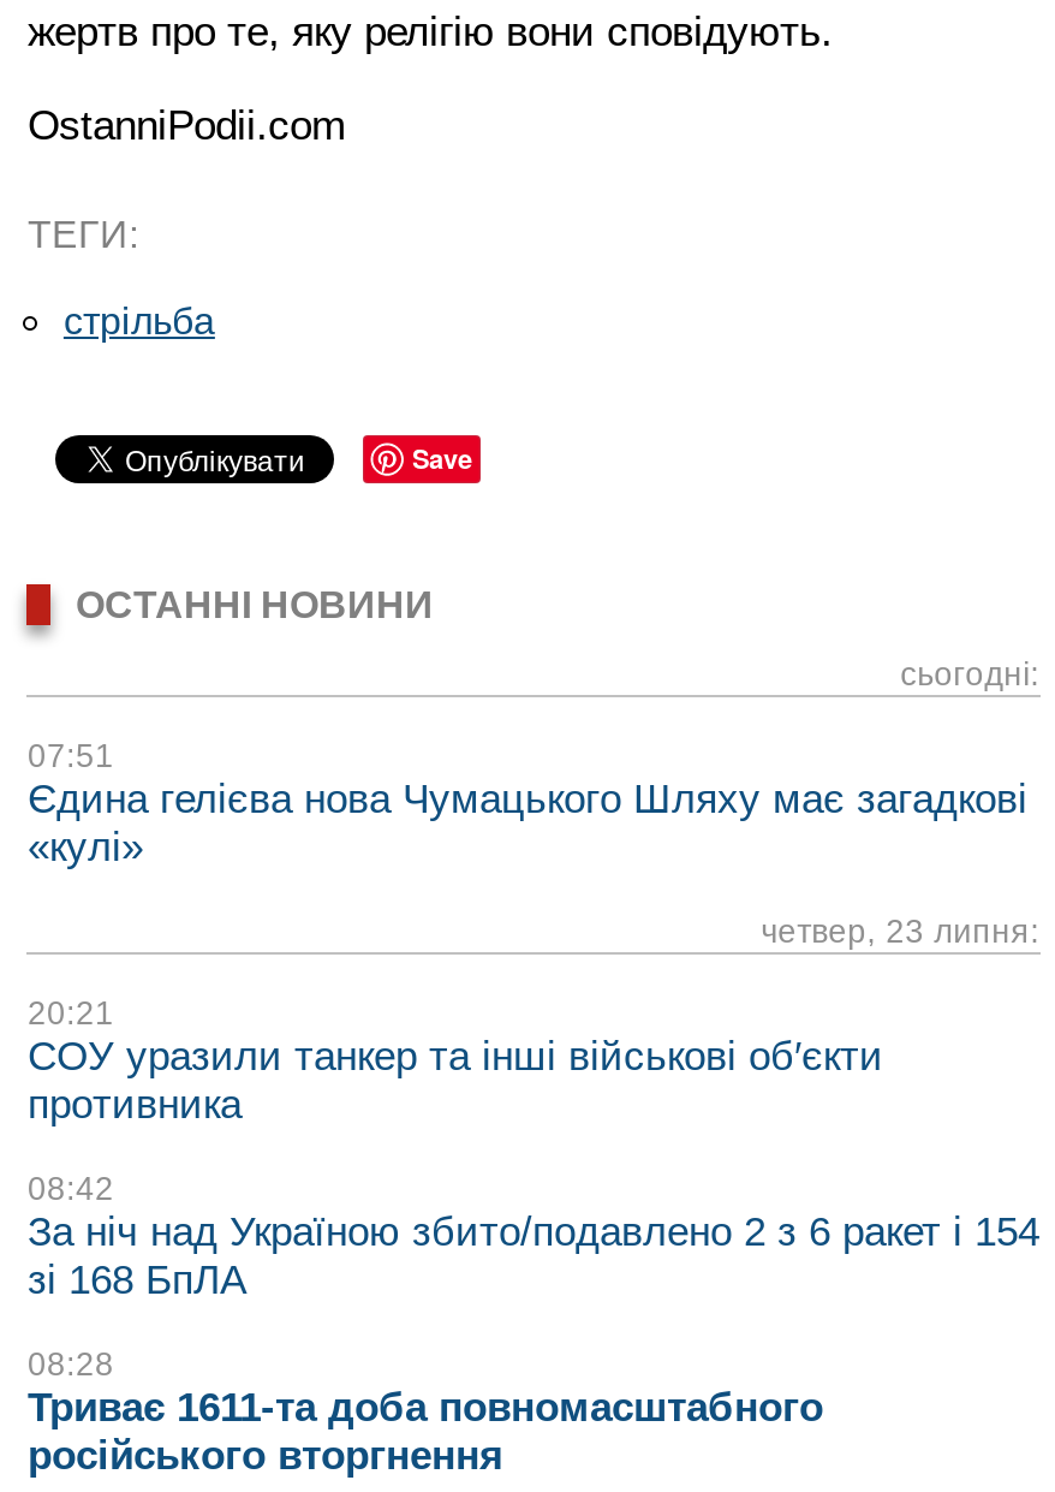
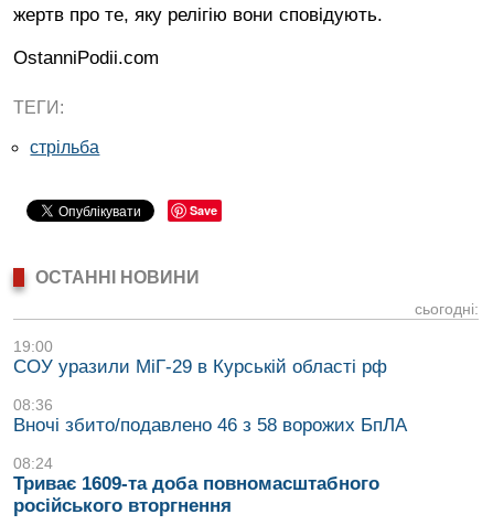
[27,737,1040,1429] 07:51 | Єдина гелієва нова Чумацького Шляху має загадкові | «кулі» | четвер, 23 липня: | 20:21 | СОУ уразили танкер та інші військові об′єкти | противника | 08:42 | За ніч над Україною збито/подавлено 2 з 6 ракет і 154 | зі 168 БпЛА | 08:28 | Триває 1611-та доба повномасштабного -> [14,338,407,494] 19:00 | СОУ уразили МіГ-29 в Курській області рф | 08:36 | Вночі збито/подавлено 46 з 58 ворожих БпЛА | 08:24 | Триває 1609-та доба повномасштабного

